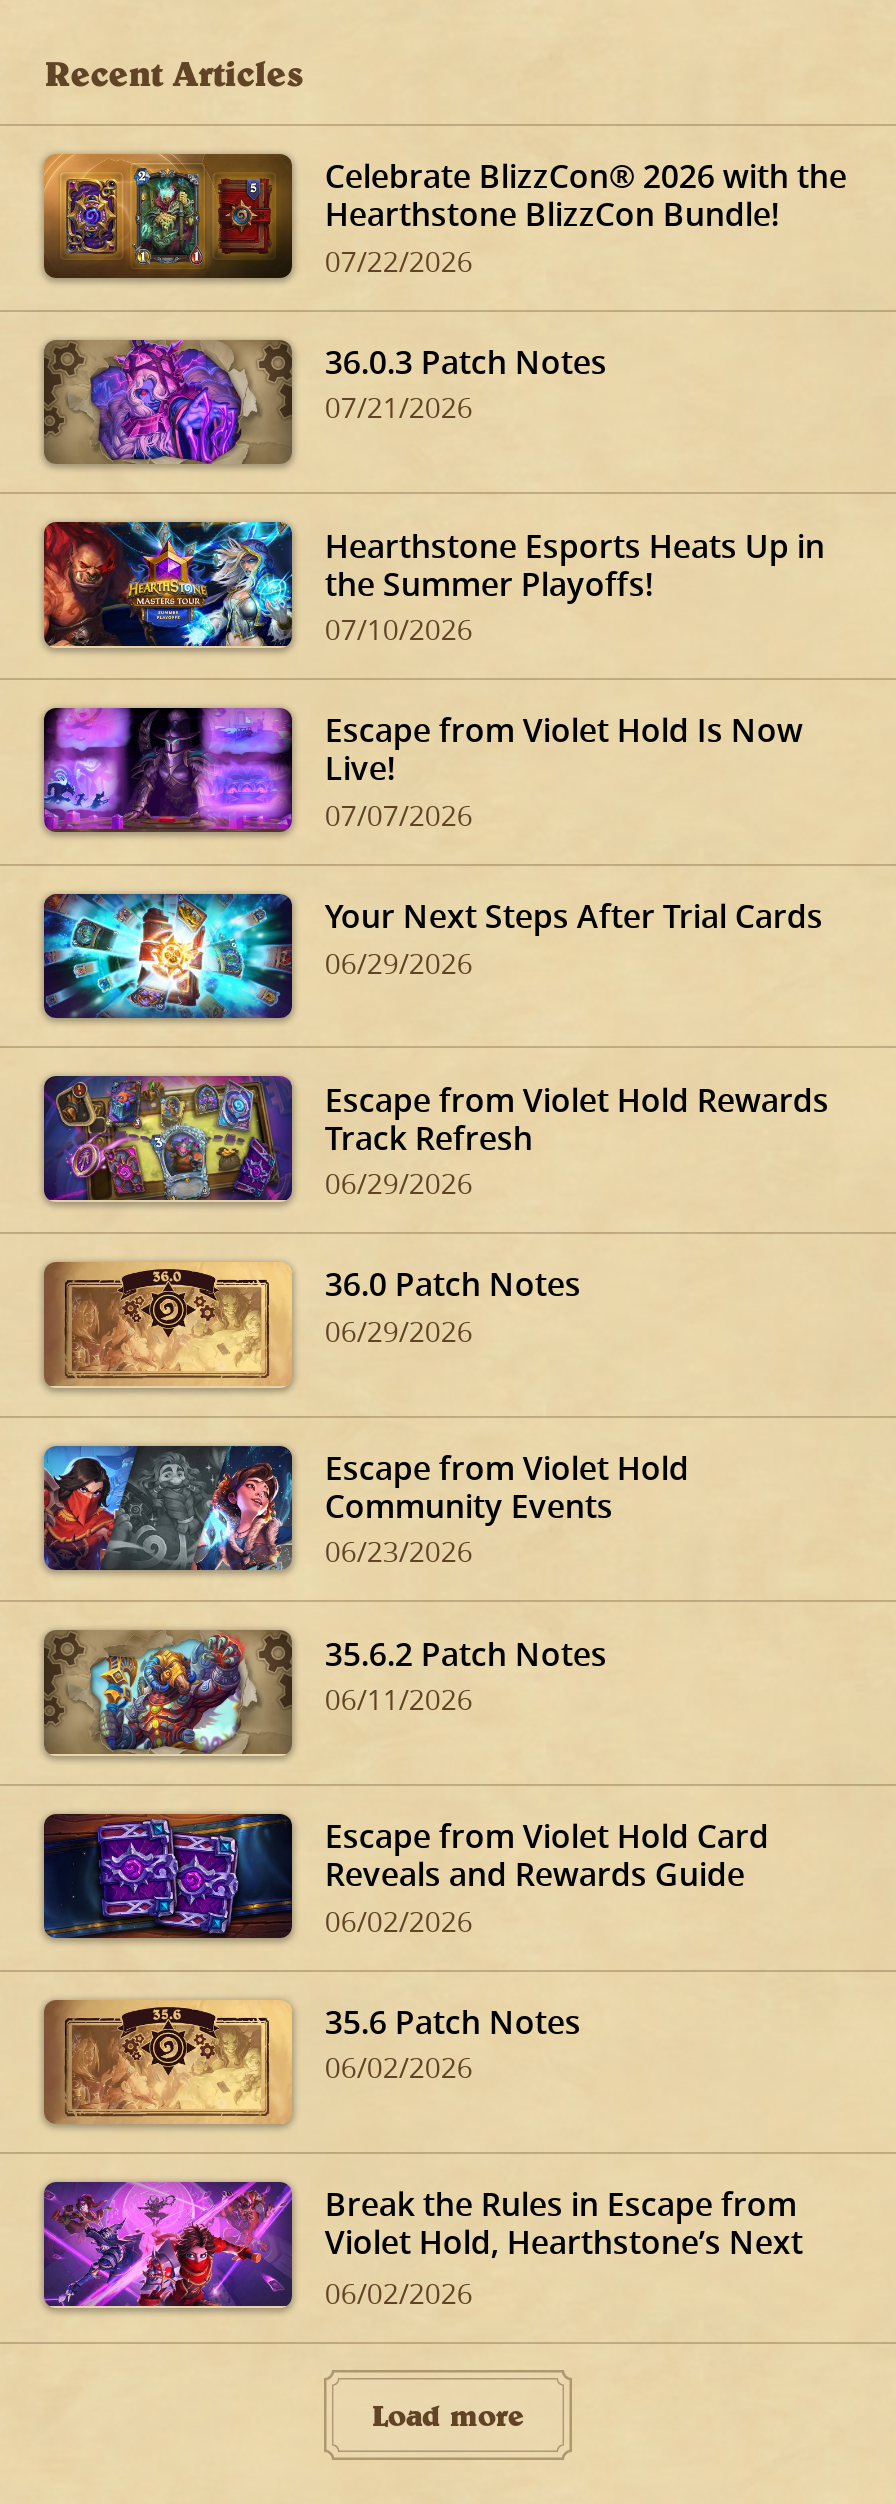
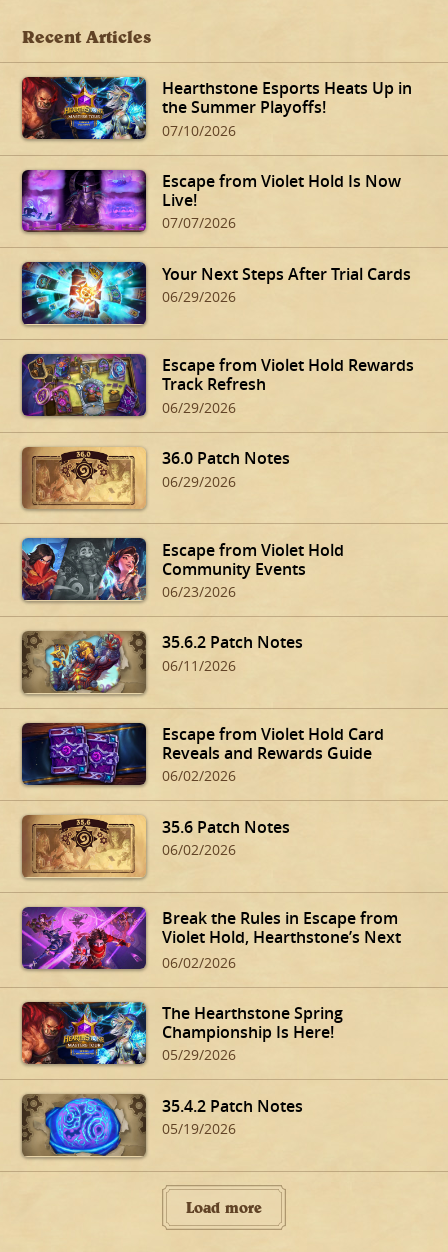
[44,152,847,427] [image] | Celebrate BlizzCon® 2026 with the | Hearthstone BlizzCon Bundle! | 07/22/2026 | 36.0.3 Patch Notes | 07/21/2026 -> none
[42,338,294,464] [image] -> none
moved [0,523,829,2265] -> [0,77,414,948]: [image] | Hearthstone Esports Heats Up in | the Summer Playoffs! | ... | Break the Rules in Escape from | Violet Hold, Hearthstone’s Next
none -> [21,1093,146,1157] [image]
none -> [22,1001,343,1138] [image] | The Hearthstone Spring | Championship Is Here! | 05/29/2026 | 35.4.2 Patch Notes | 05/19/2026

